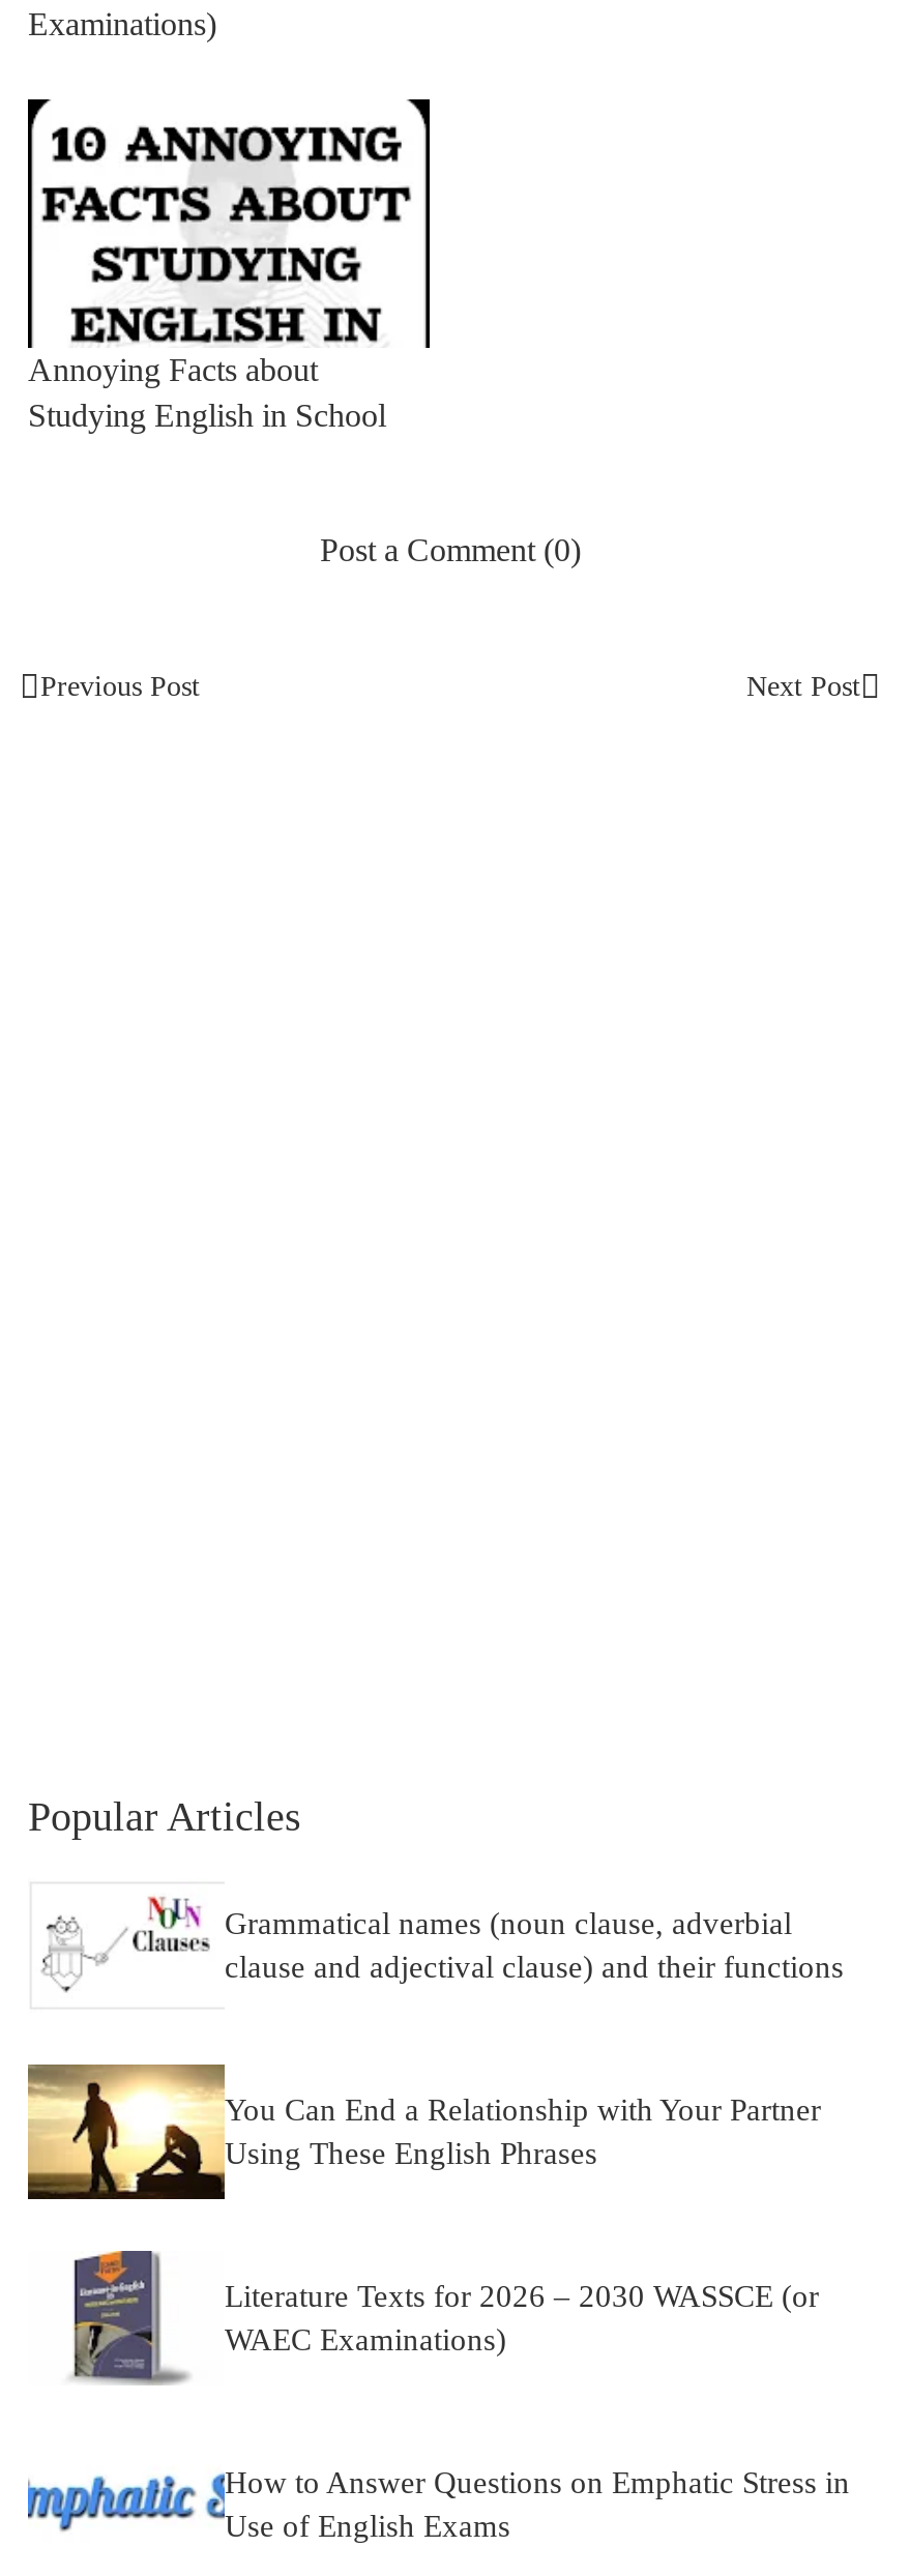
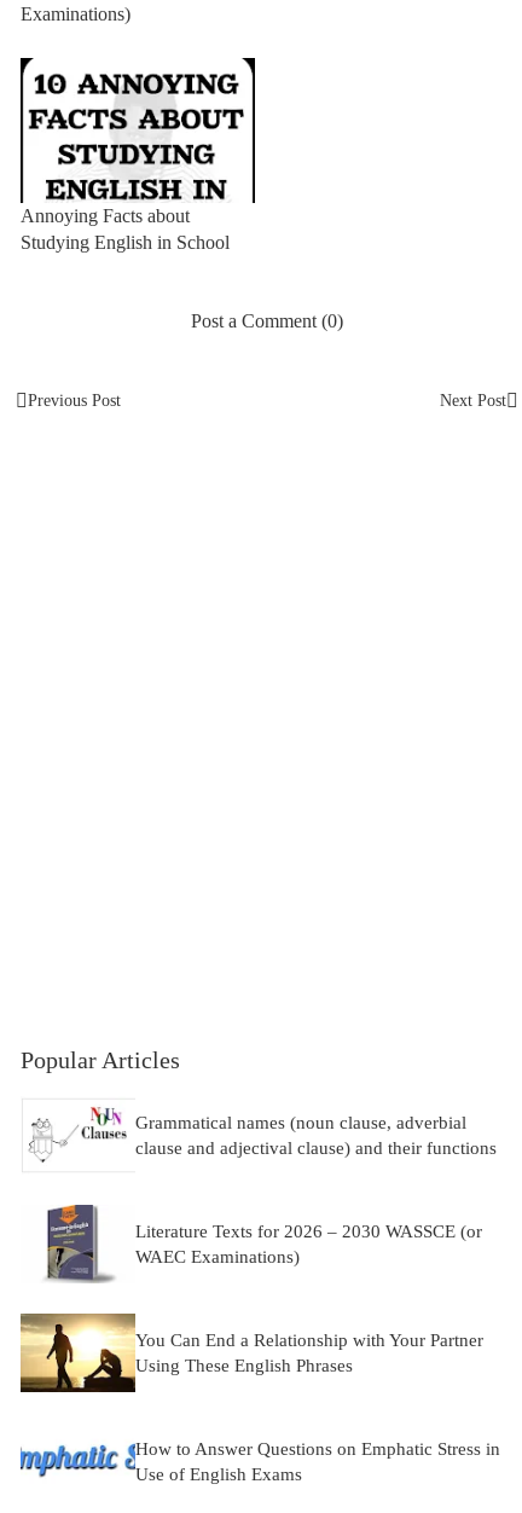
moved [26,2062,821,2201] -> [19,1312,483,1393]: [image] | You Can End a Relationship with Your Partner | Using These English Phrases
moved [71,2249,819,2388] -> [46,1204,482,1285]: [image] | Literature Texts for 2026 – 2030 WASSCE (or | WAEC Examinations)

